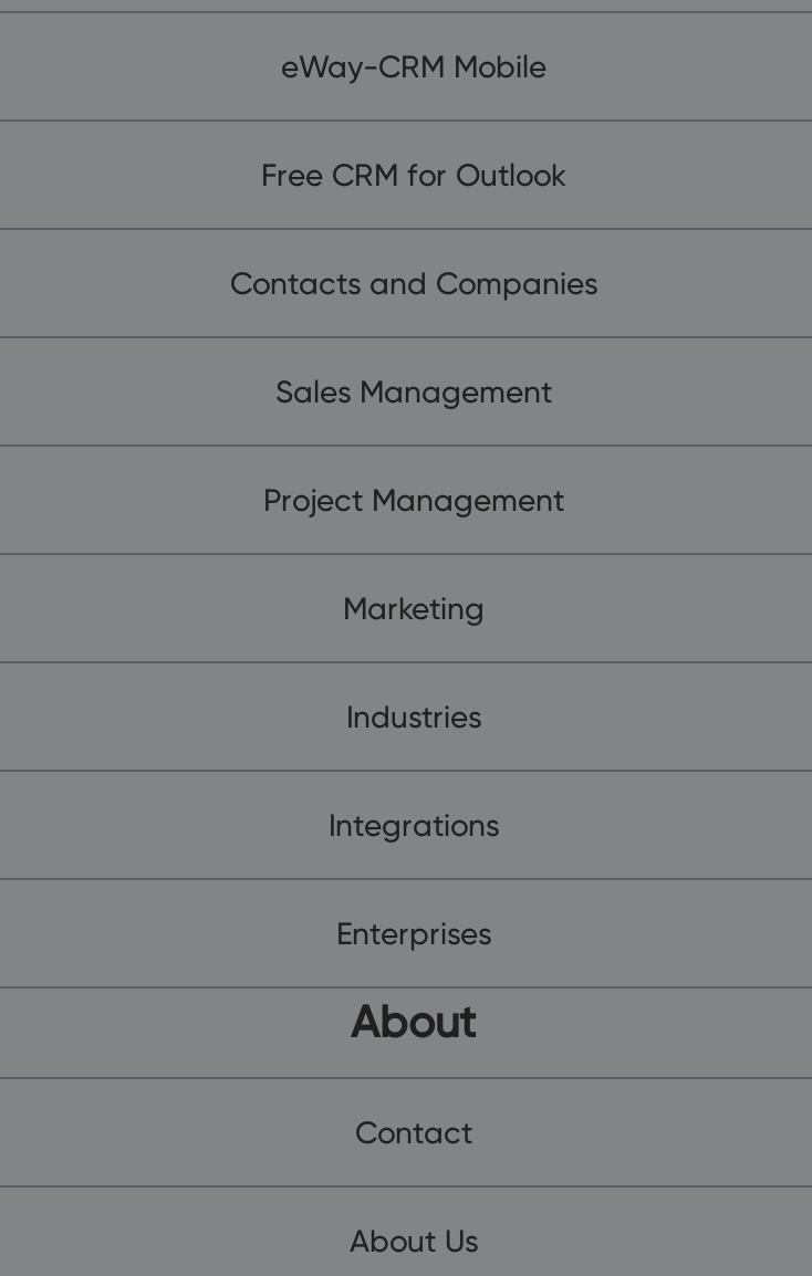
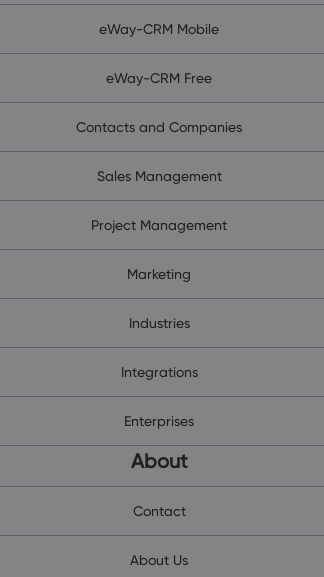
[261,155,566,192] Free CRM for Outlook -> [106,69,212,86] eWay-CRM Free

